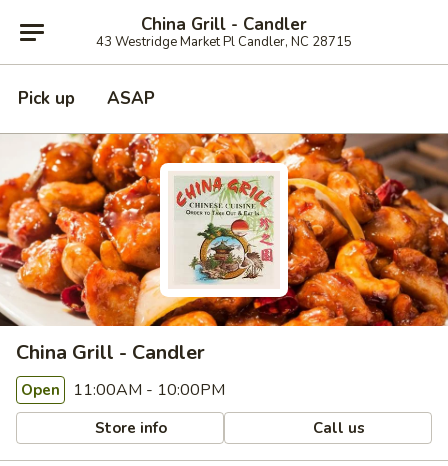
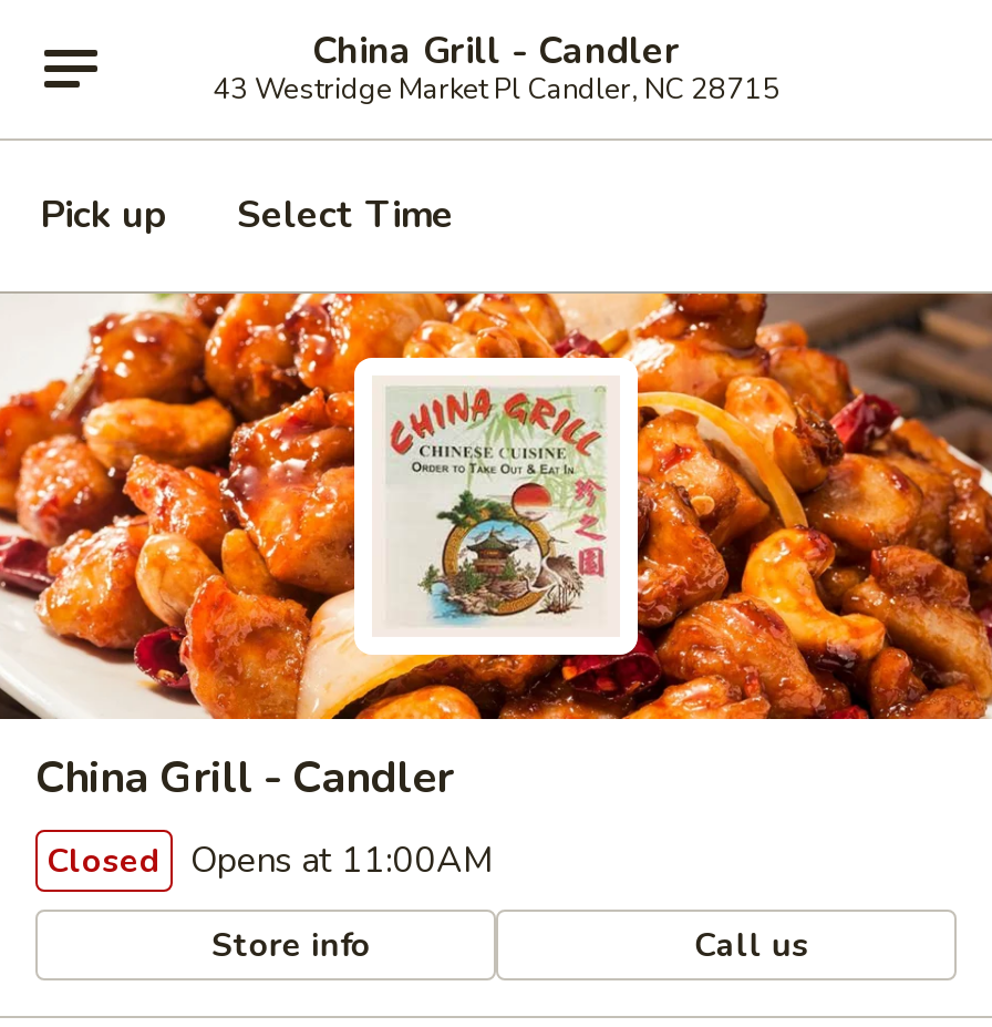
[107,87,155,110] ASAP -> [237,189,454,240] Select Time
[21,379,225,401] Open 11:00AM - 10:00PM -> [46,836,494,885] Closed Opens at 11:00AM

